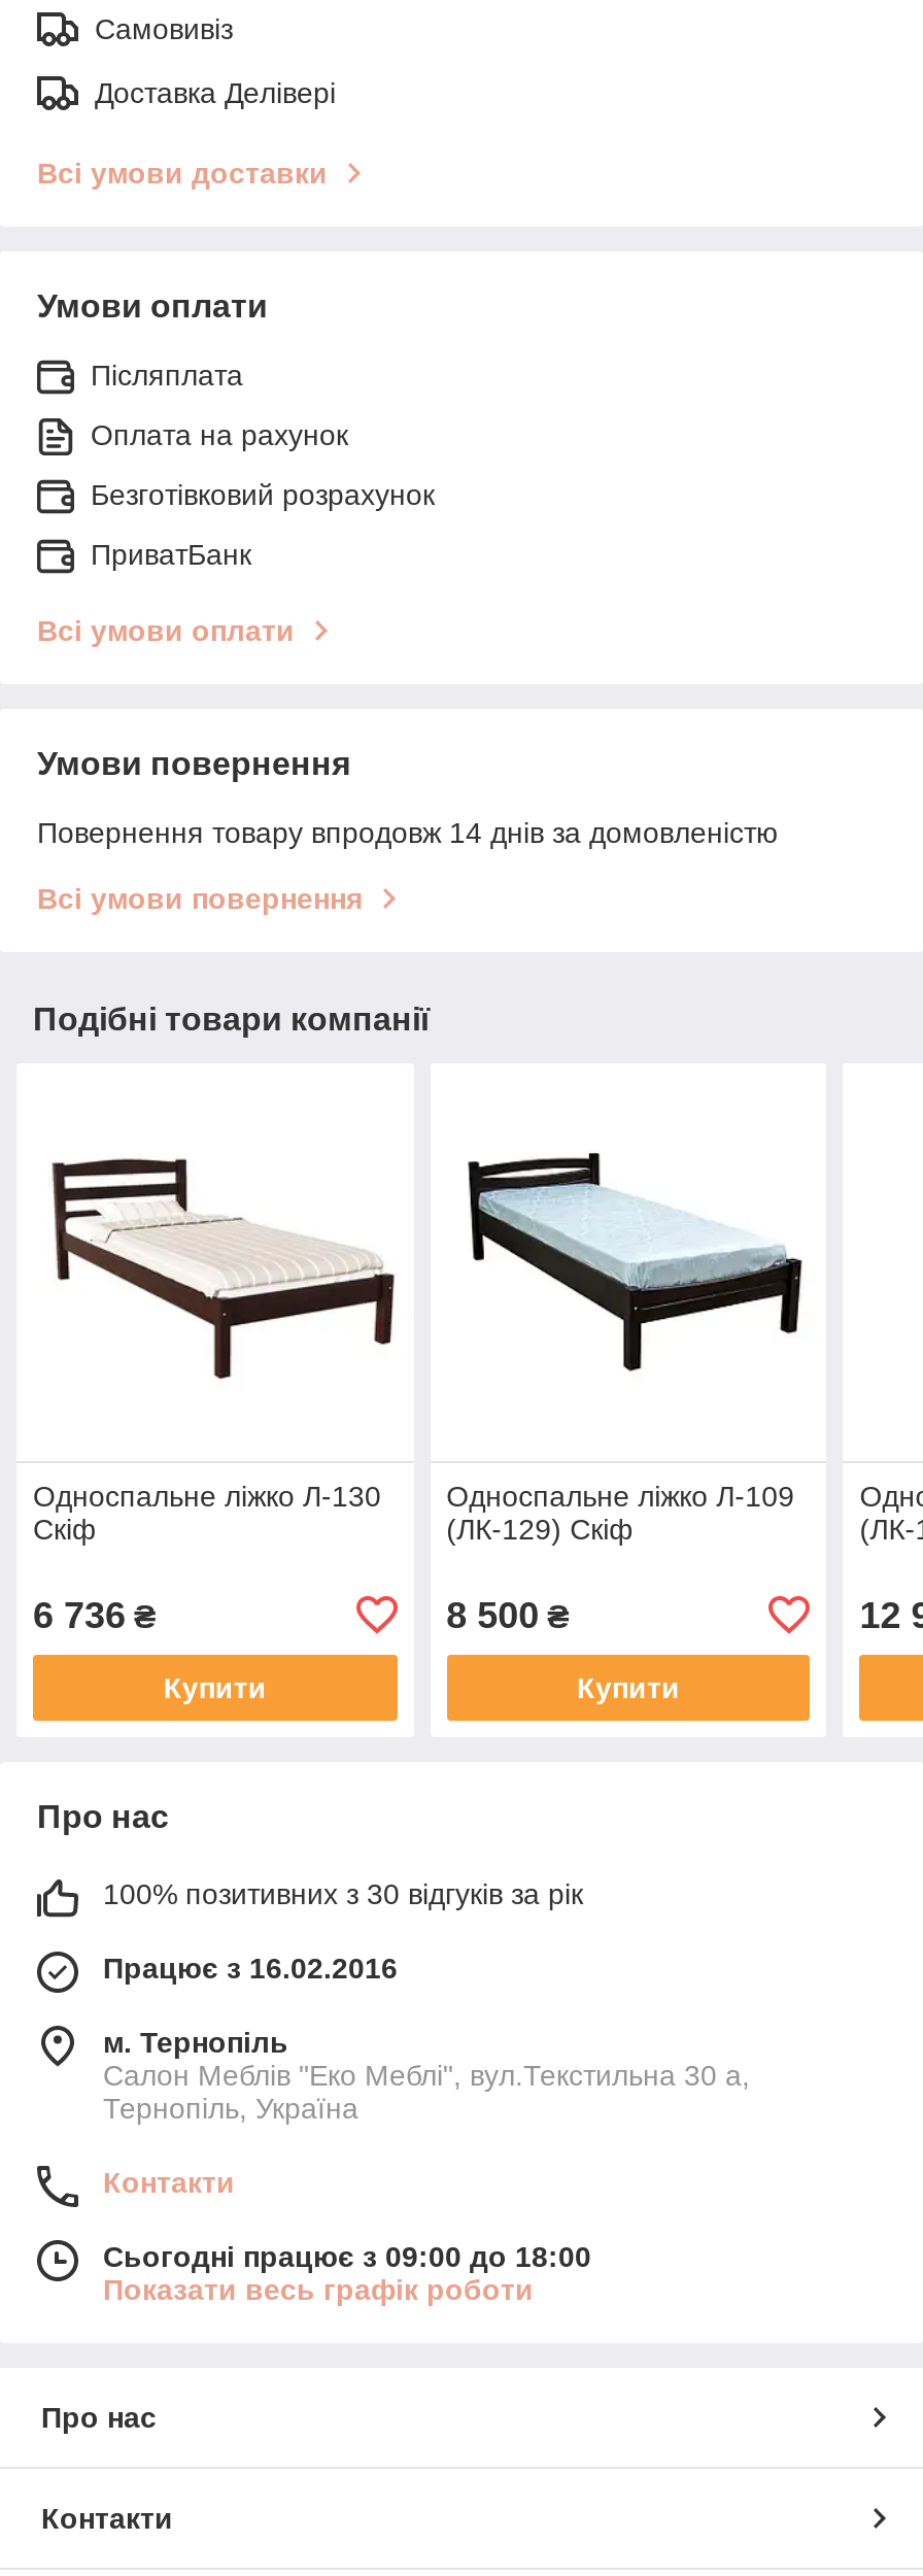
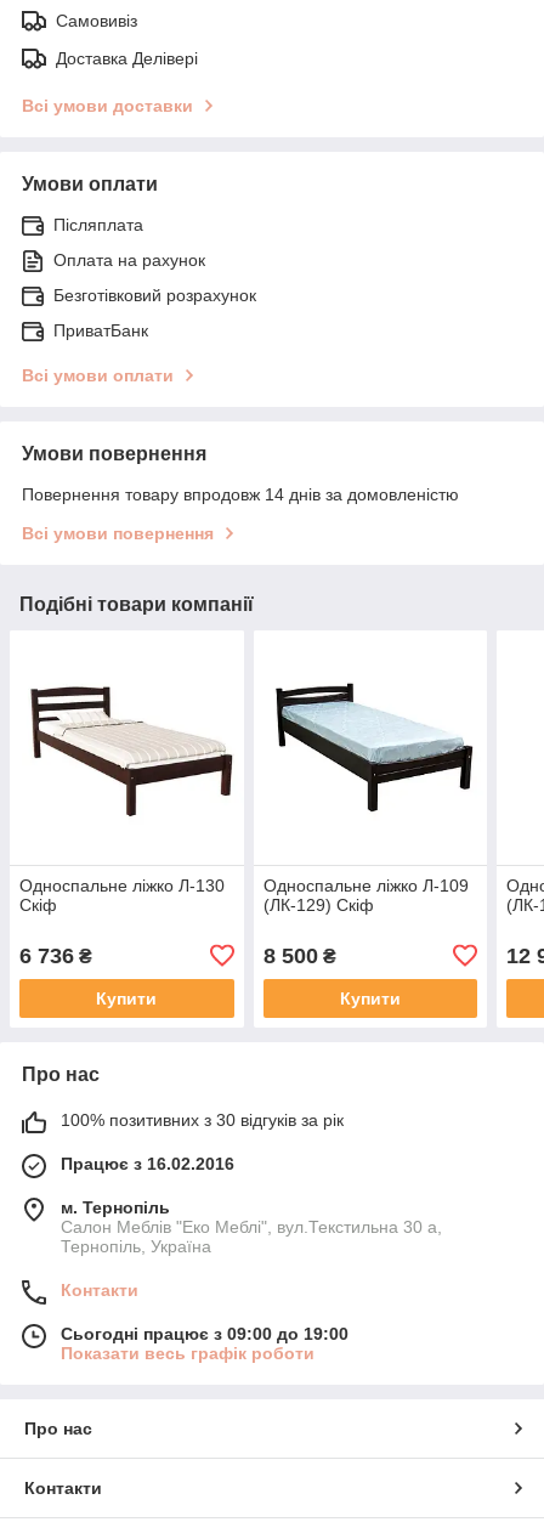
[103,2240,591,2273] Сьогодні працює з 09:00 до 18:00 -> [61,1324,348,1343] Сьогодні працює з 09:00 до 19:00

